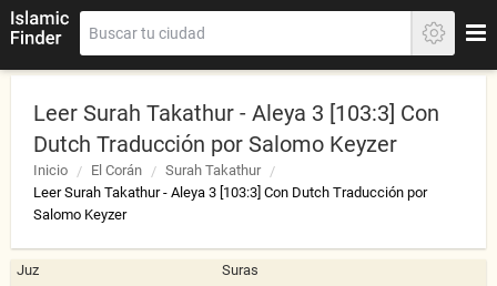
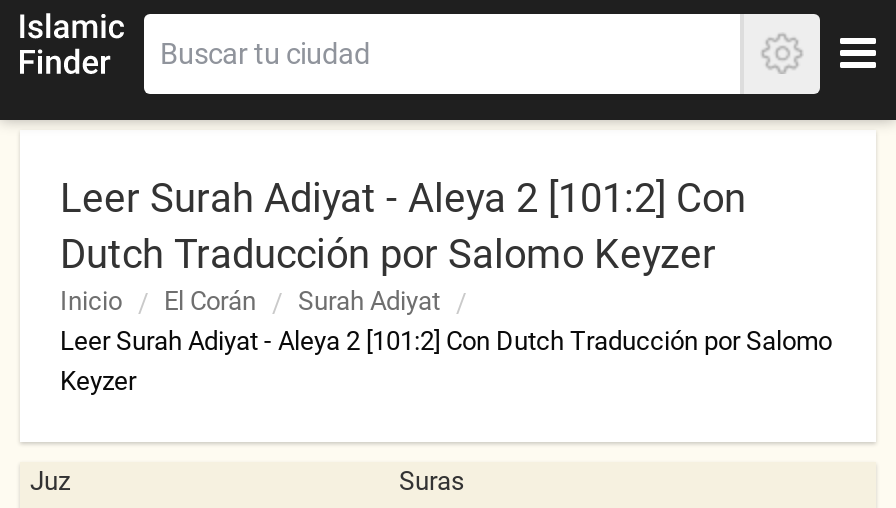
[33,100,439,126] Leer Surah Takathur - Aleya 3 [103:3] Con -> [60,174,746,222] Leer Surah Adiyat - Aleya 2 [101:2] Con
[33,162,427,223] Surah Takathur | Leer Surah Takathur - Aleya 3 [103:3] Con Dutch Traducción por | Salomo Keyzer -> [60,286,832,396] Surah Adiyat | Leer Surah Adiyat - Aleya 2 [101:2] Con Dutch Traducción por Salomo | Keyzer

